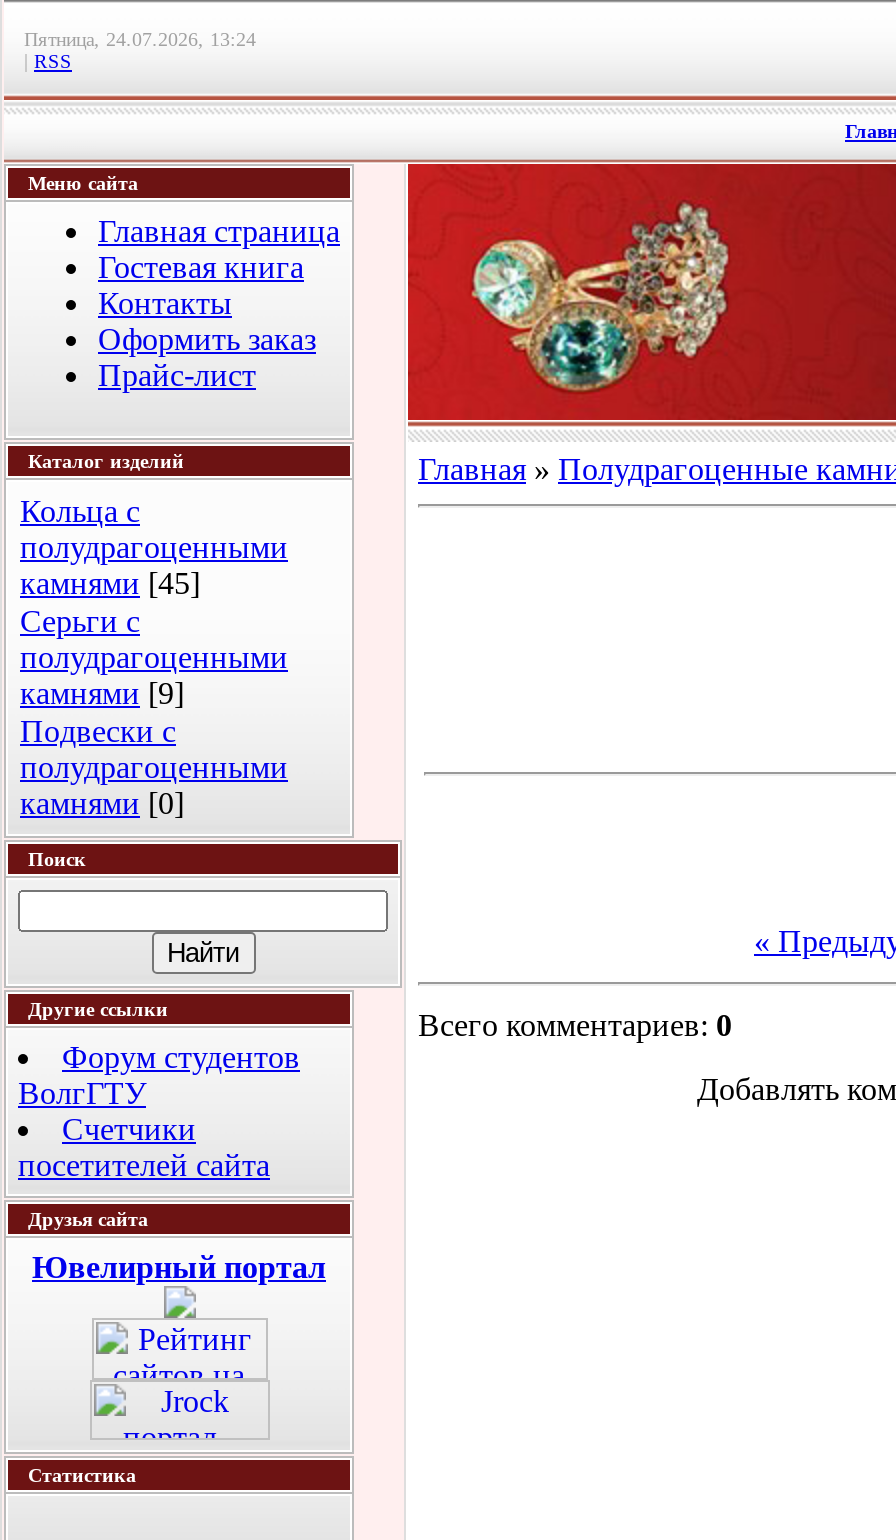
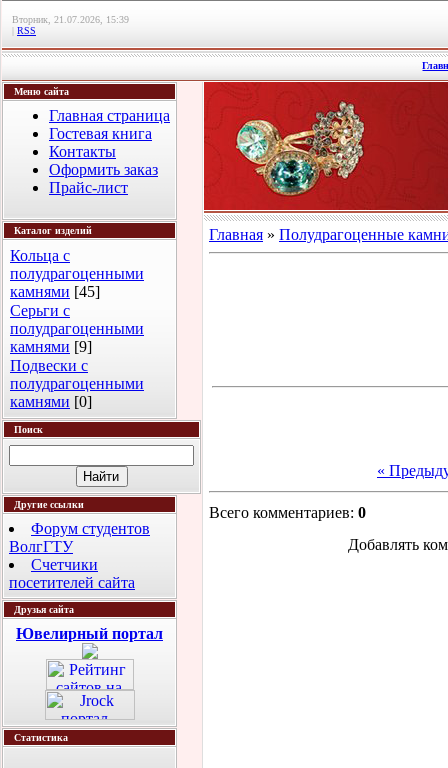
[24,28,256,50] Пятница, 24.07.2026, 13:24 -> [12,14,129,25] Вторник, 21.07.2026, 15:39

